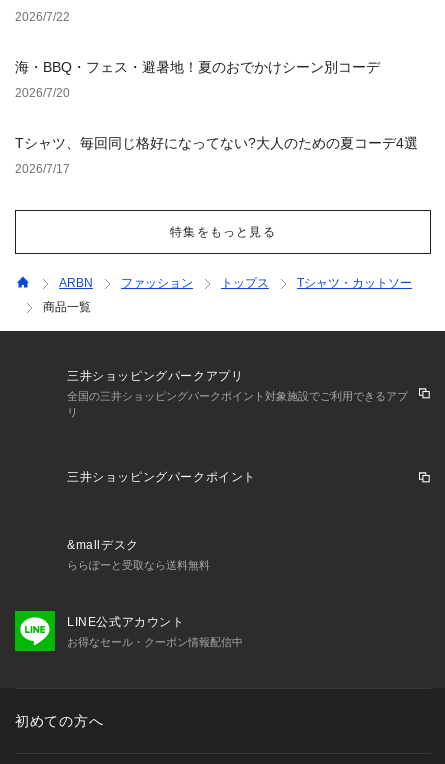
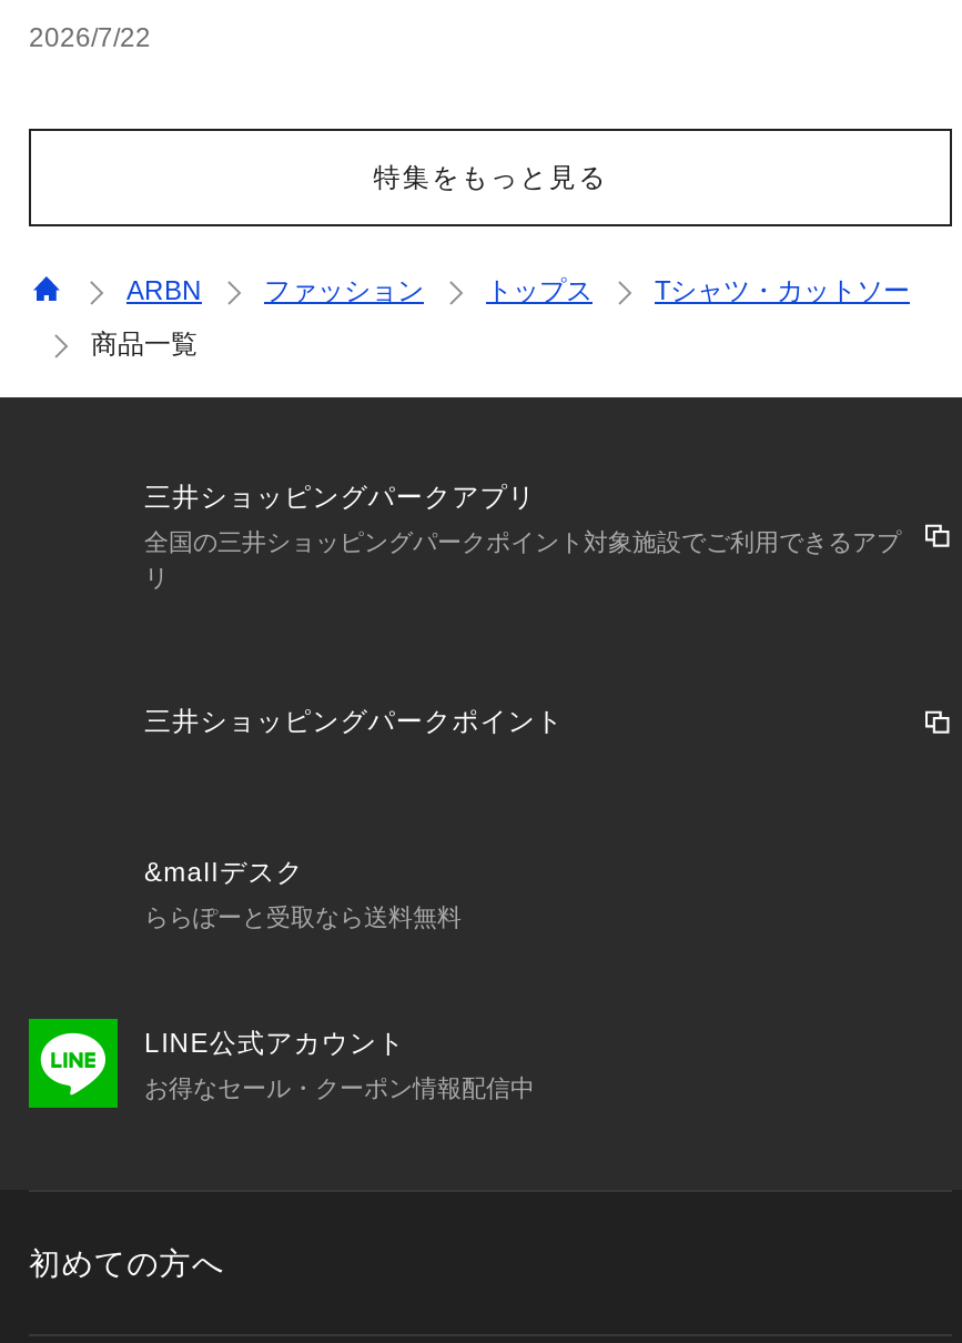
[15,59,418,176] 海・BBQ・フェス・避暑地！夏のおでかけシーン別コーデ | 2026/7/20 | Tシャツ、毎回同じ格好になってない?大人のための夏コーデ4選 | 2026/7/17 -> none

